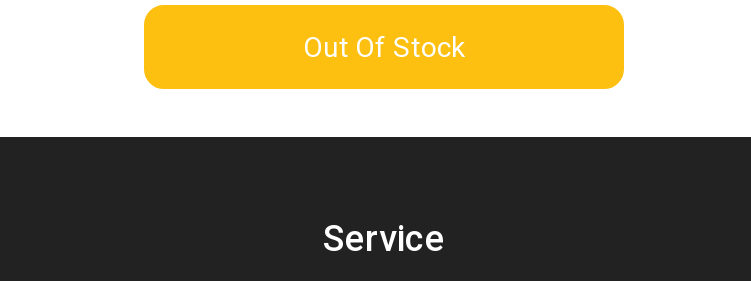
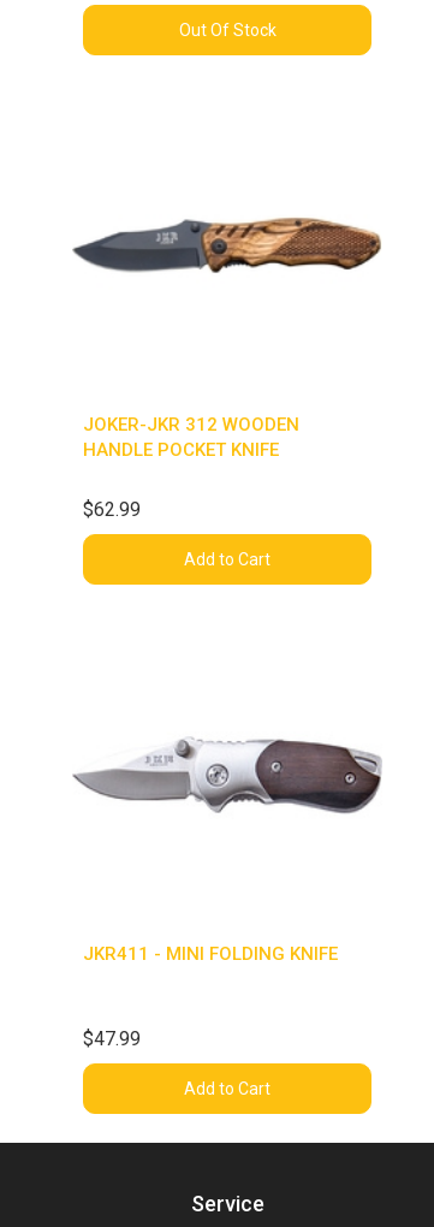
none -> [72,217,382,274] [image]
none -> [72,737,382,814] [image]
none -> [83,414,299,569] JOKER-JKR 312 WOODEN | HANDLE POCKET KNIFE | $62.99 | Add to Cart
none -> [83,943,337,964] JKR411 - MINI FOLDING KNIFE
none -> [83,1027,270,1098] $47.99 | Add to Cart

